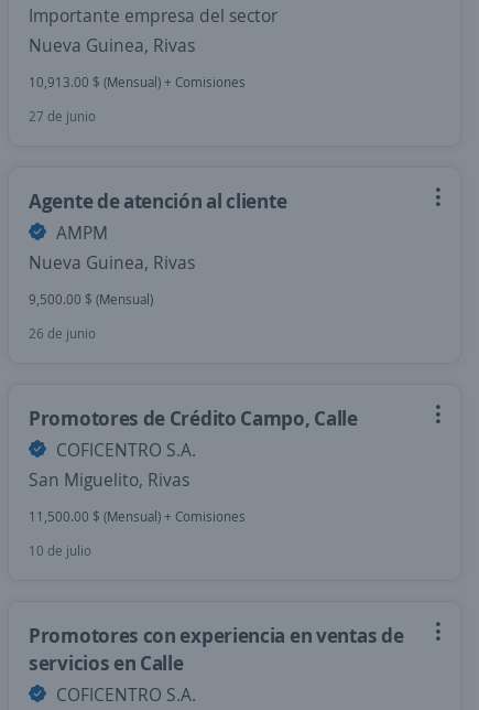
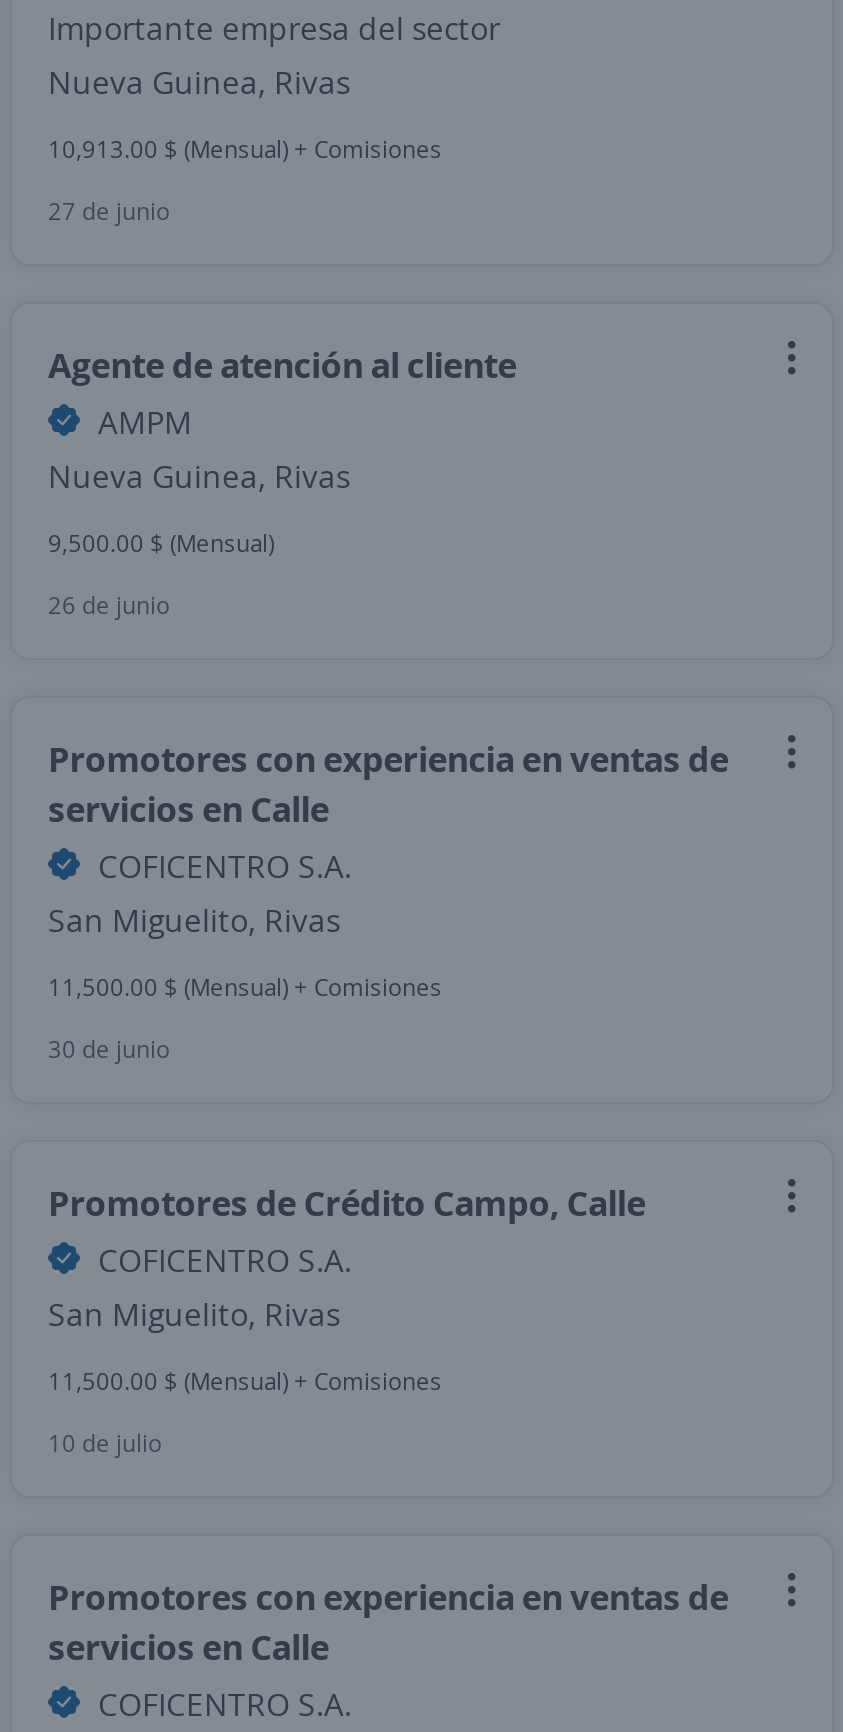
none -> [48,734,729,1066] Promotores con experiencia en ventas de | servicios en Calle | COFICENTRO S.A. | San Miguelito, Rivas | 11,500.00 $ (Mensual) + Comisiones | 30 de junio

